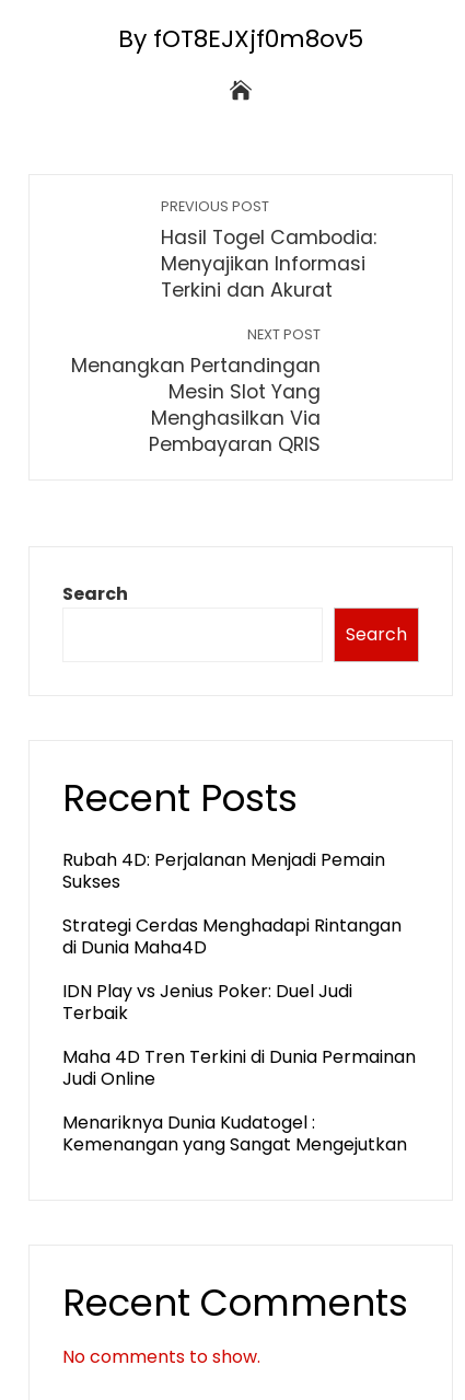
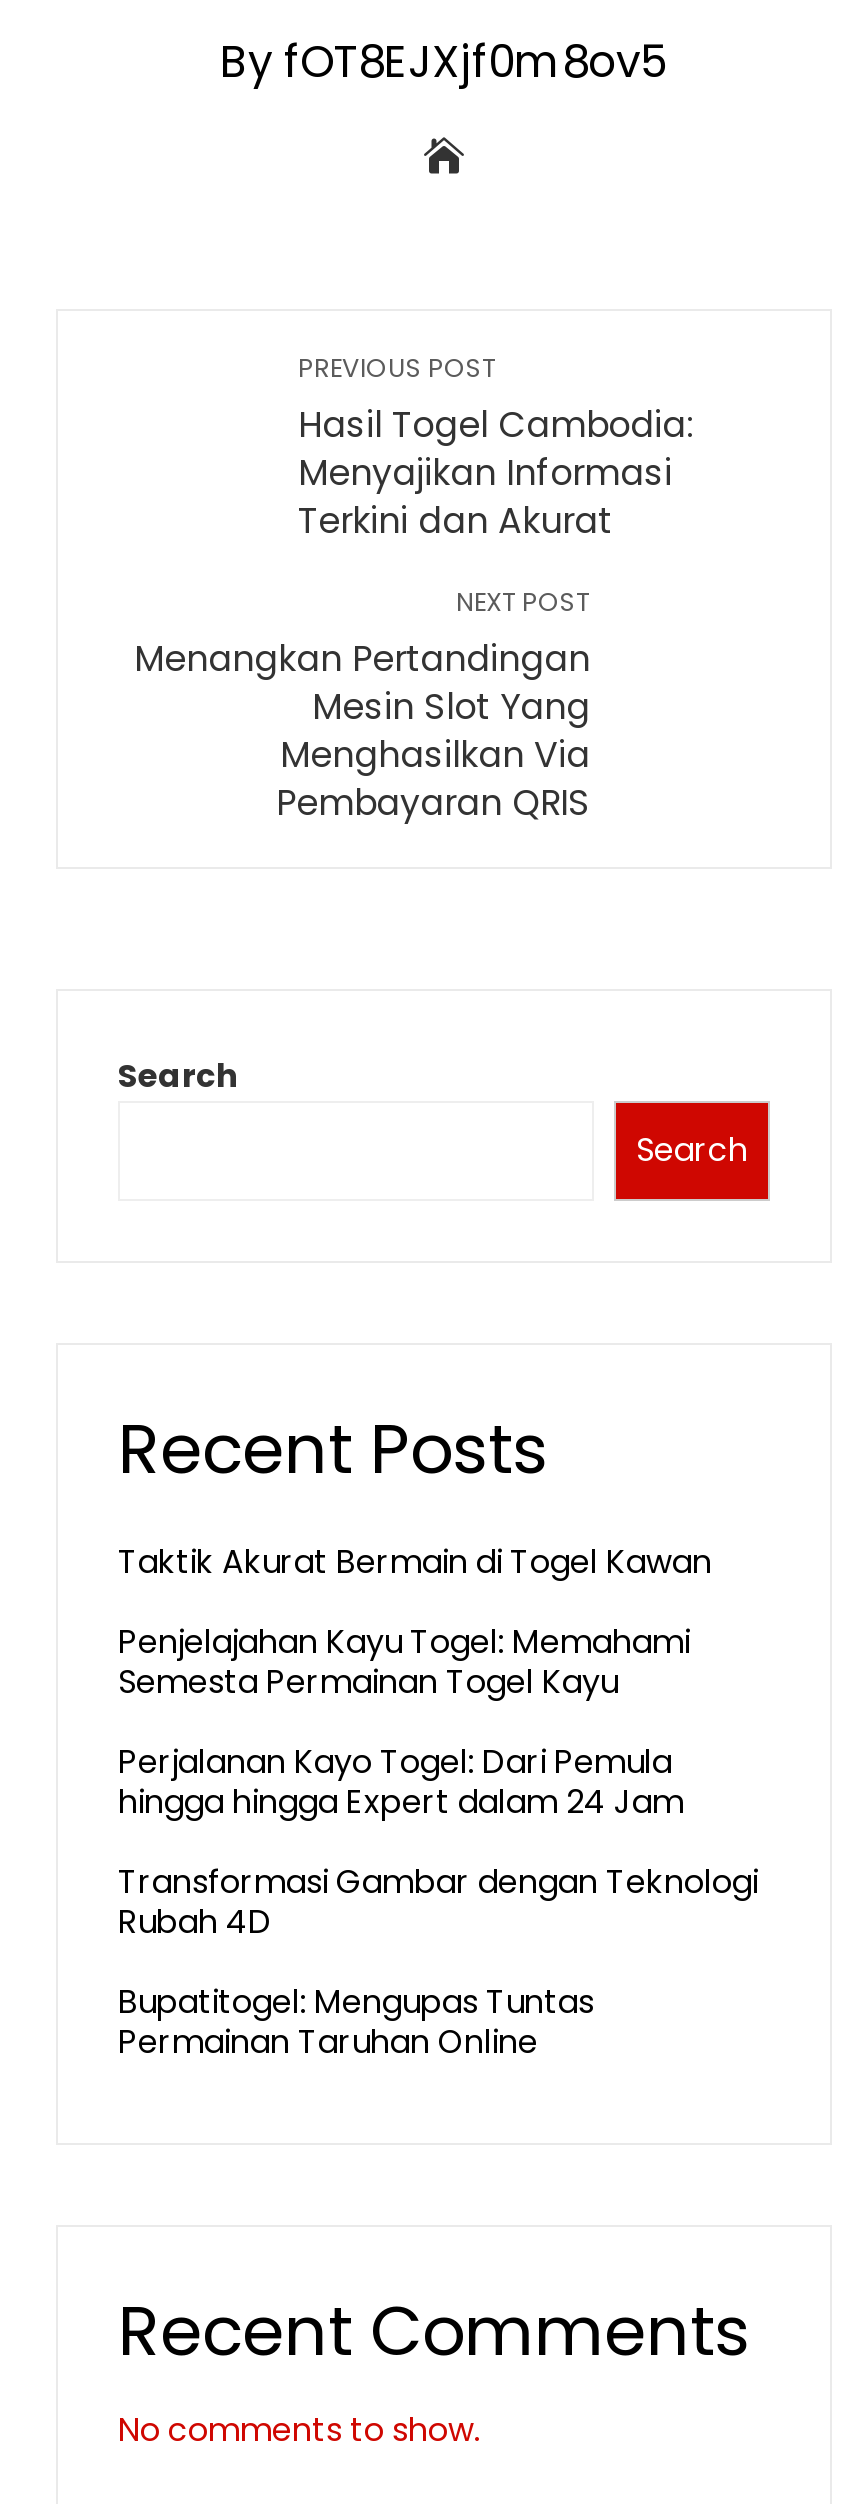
[62,847,385,894] Rubah 4D: Perjalanan Menjadi Pemain | Sukses -> [118,1539,712,1585] Taktik Akurat Bermain di Togel Kawan
[62,913,402,960] Strategi Cerdas Menghadapi Rintangan | di Dunia Maha4D -> [118,1619,690,1705] Penjelajahan Kayu Togel: Memahami | Semesta Permainan Togel Kayu
[62,979,352,1026] IDN Play vs Jenius Poker: Duel Judi | Terbaik -> [118,1739,684,1825] Perjalanan Kayo Togel: Dari Pemula | hingga hingga Expert dalam 24 Jam
[62,1044,416,1091] Maha 4D Tren Terkini di Dunia Permainan | Judi Online -> [118,1859,758,1945] Transformasi Gambar dengan Teknologi | Rubah 4D
[62,1110,407,1157] Menariknya Dunia Kudatogel : | Kemenangan yang Sangat Mengejutkan -> [118,1979,594,2065] Bupatitogel: Mengupas Tuntas | Permainan Taruhan Online

